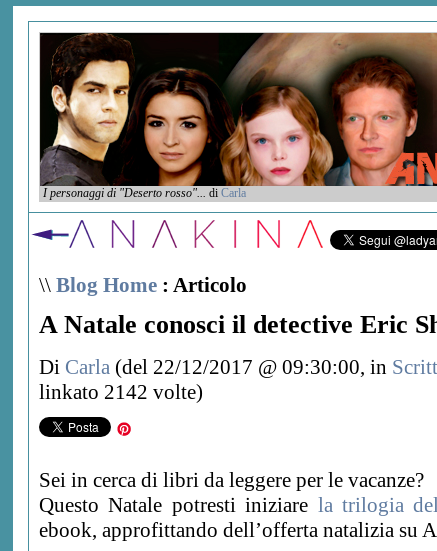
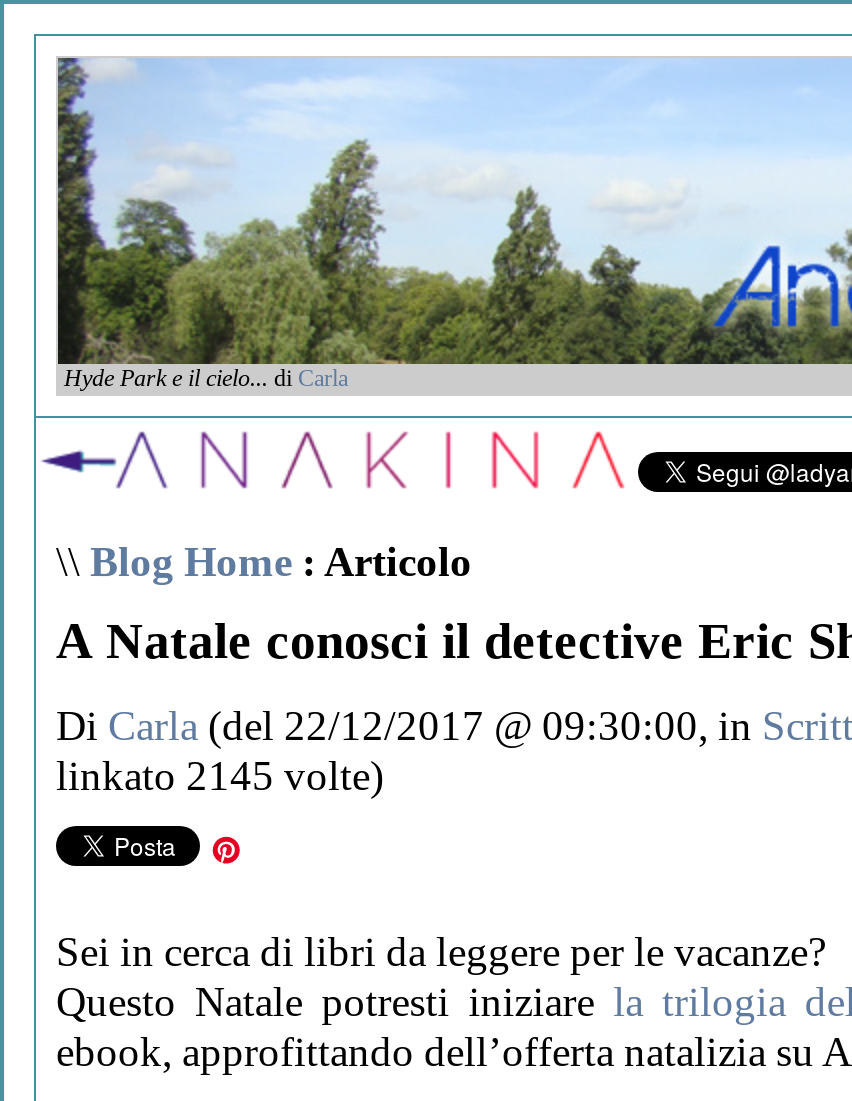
[39,32,434,200] [image] | I personaggi di "Deserto rosso"...diCarla -> [56,56,846,392] [image] | Hyde Park e il cielo...diCarla
[39,380,203,404] linkato 2142 volte) -> [56,751,384,799] linkato 2145 volte)

